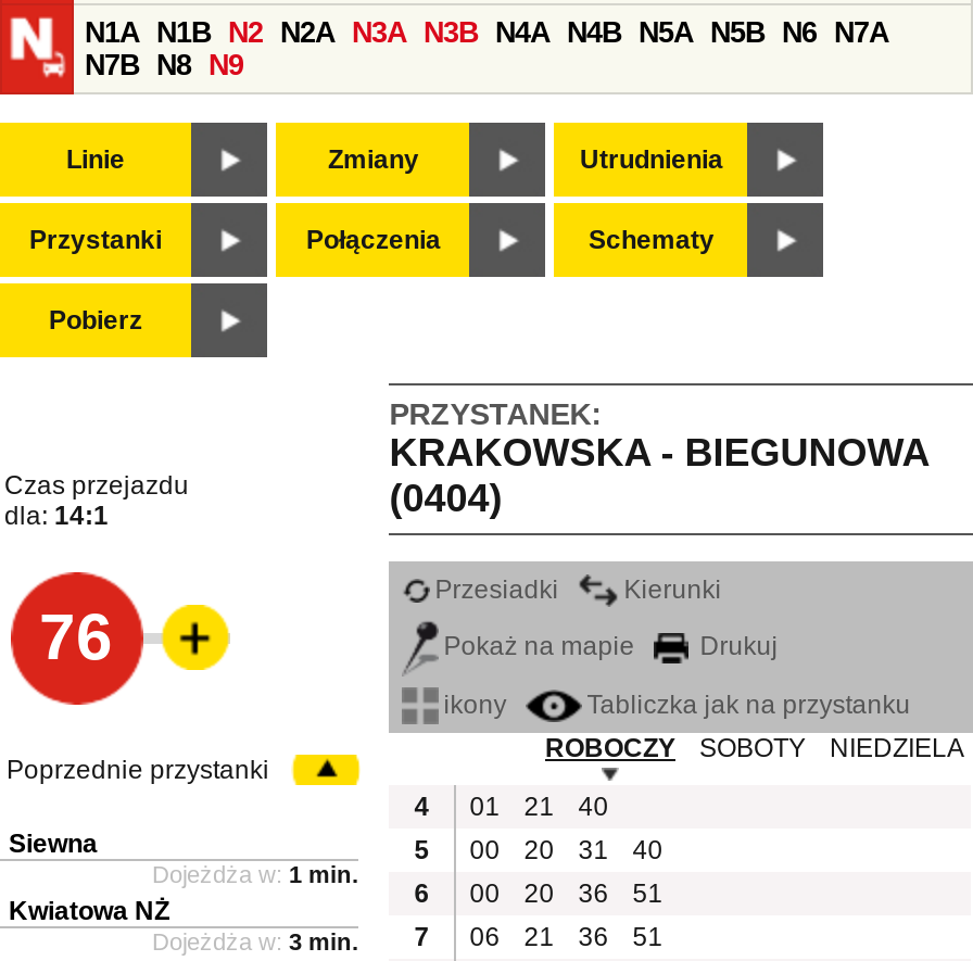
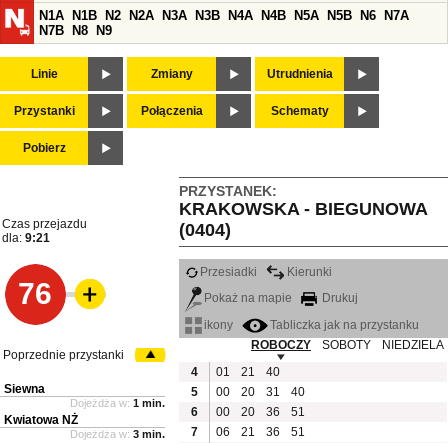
[4,501,109,531] dla: 14:1 -> [2,231,50,245] dla: 9:21

